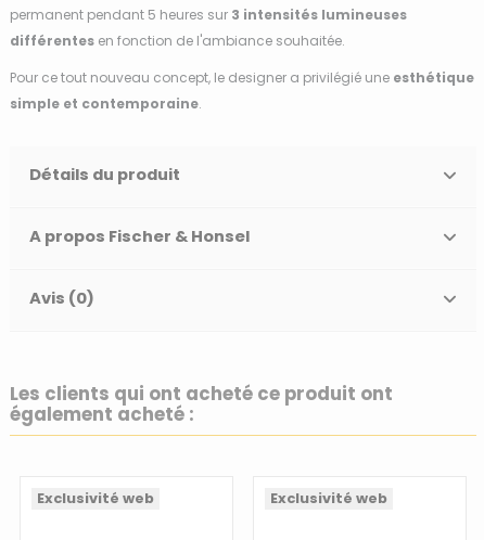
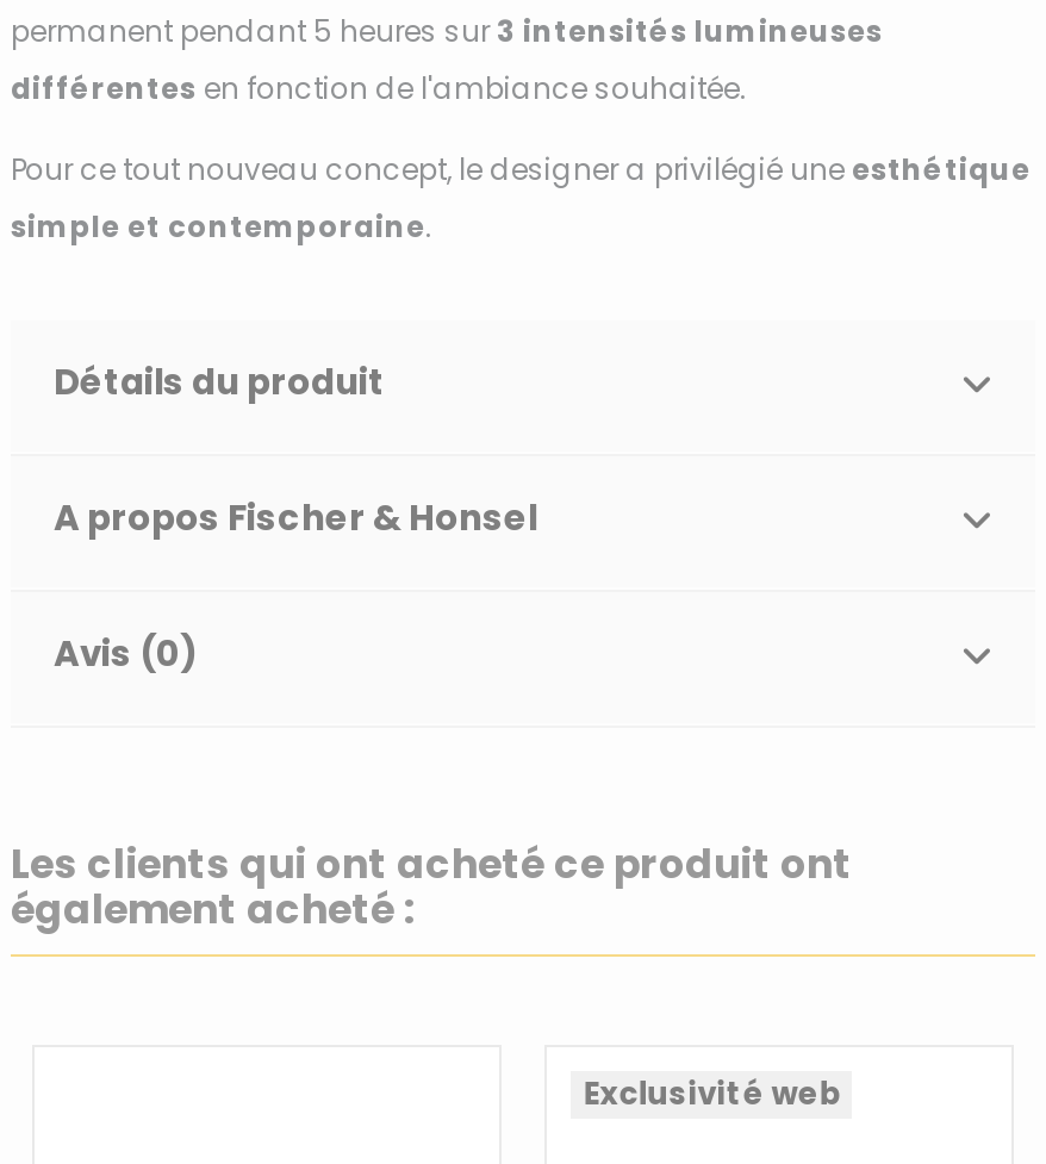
[37,488,154,509] Exclusivité web -> none

